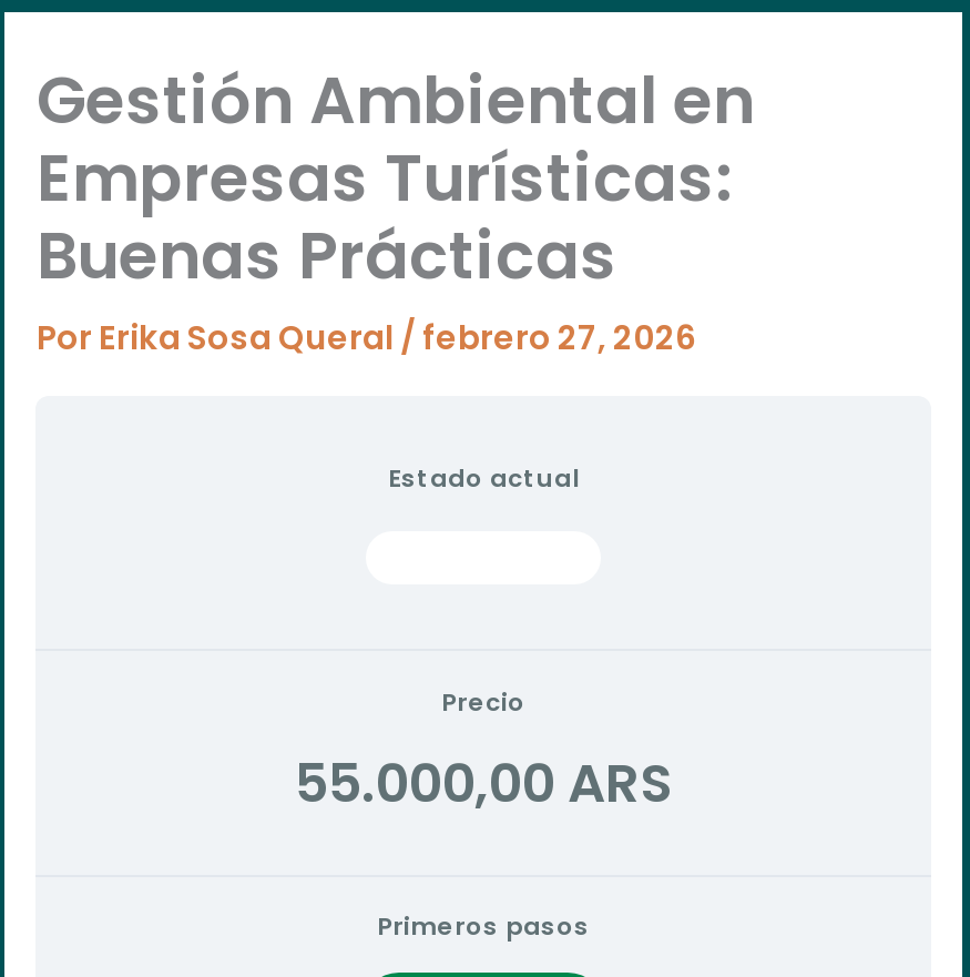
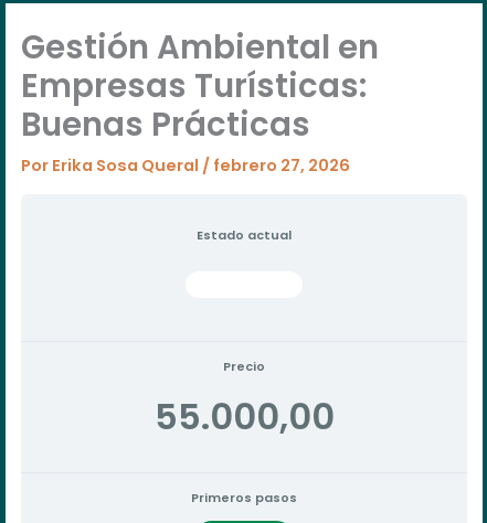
[295,747,672,820] 55.000,00 ARS -> [154,392,334,441] 55.000,00

